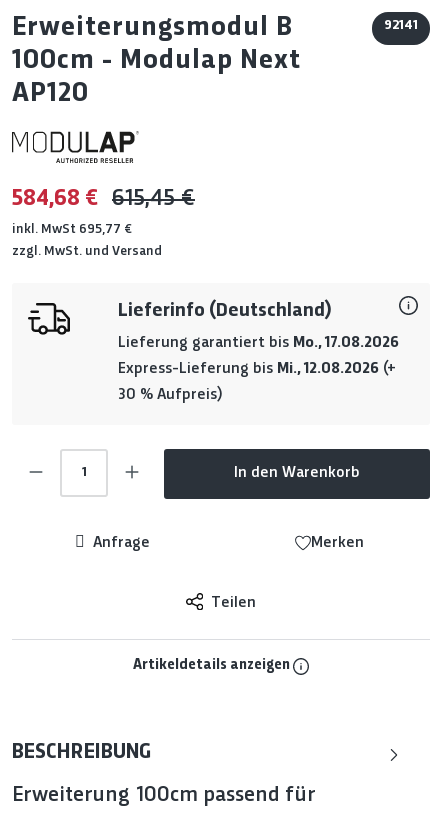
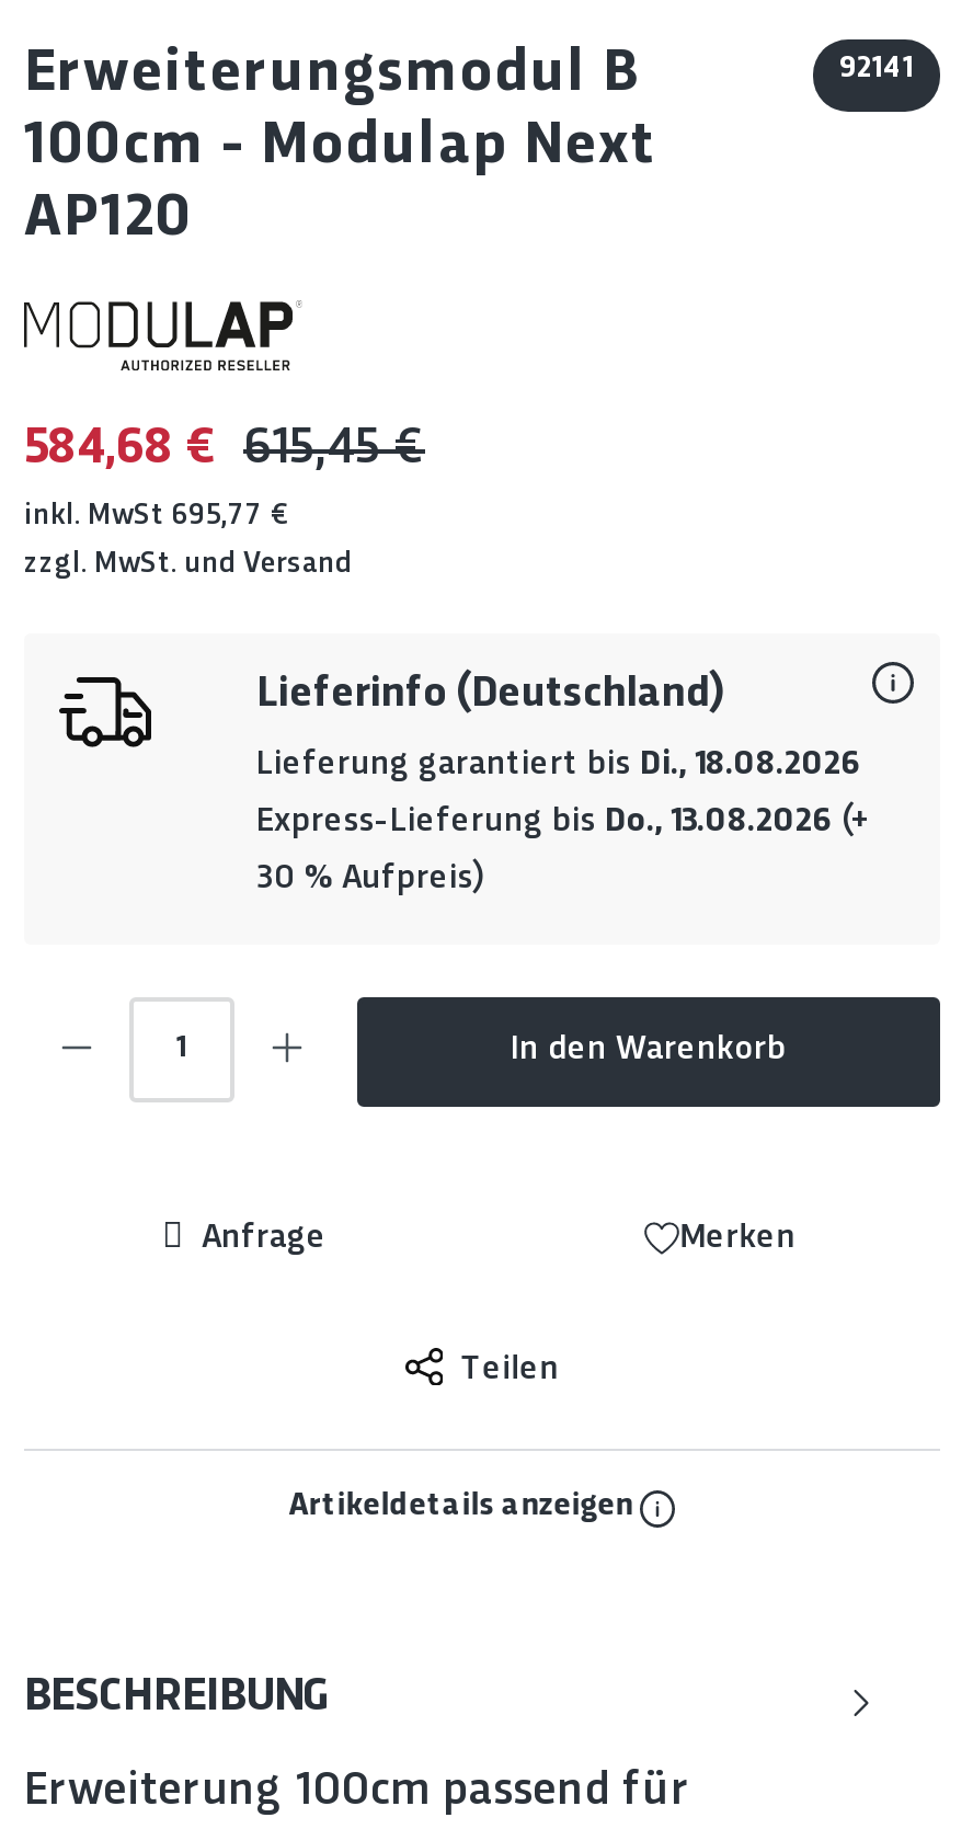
[118,336,399,351] Lieferung garantiert bis Mo., 17.08.2026 -> [256,749,861,782] Lieferung garantiert bis Di., 18.08.2026
[118,362,396,377] Express-Lieferung bis Mi., 12.08.2026 (+ -> [256,806,870,839] Express-Lieferung bis Do., 13.08.2026 (+

